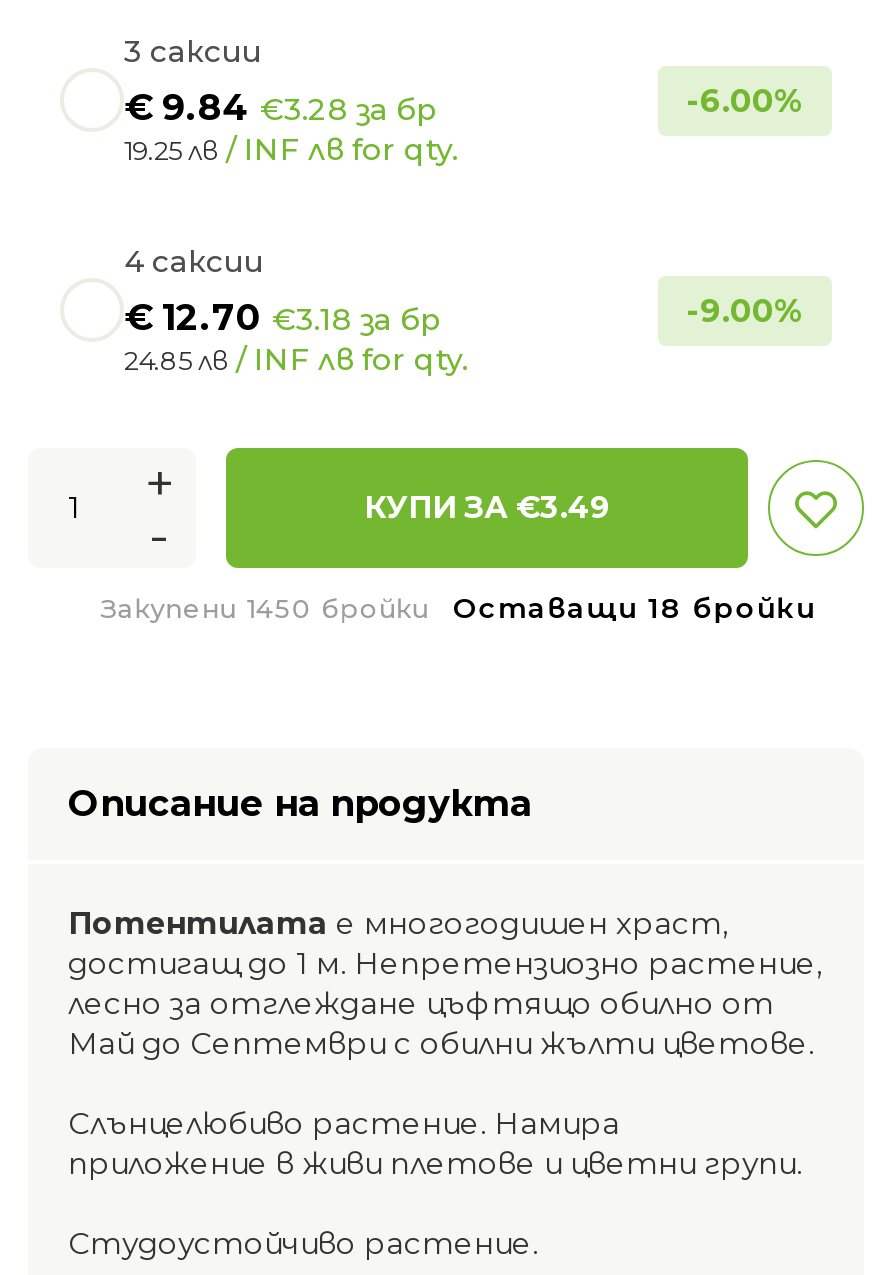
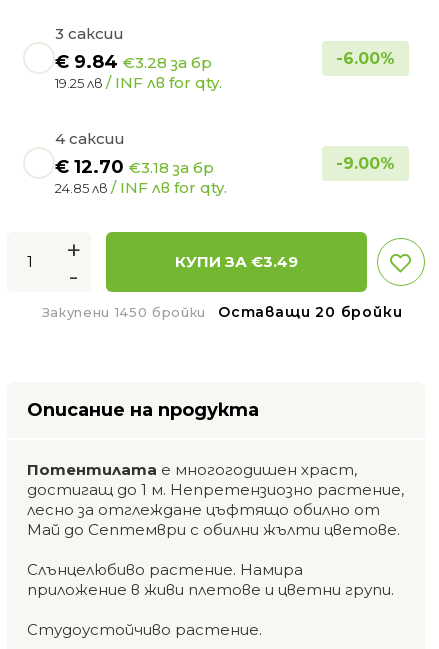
[453,590,816,626] Оставащи 18 бройки -> [218,303,402,321] Оставащи 20 бройки

